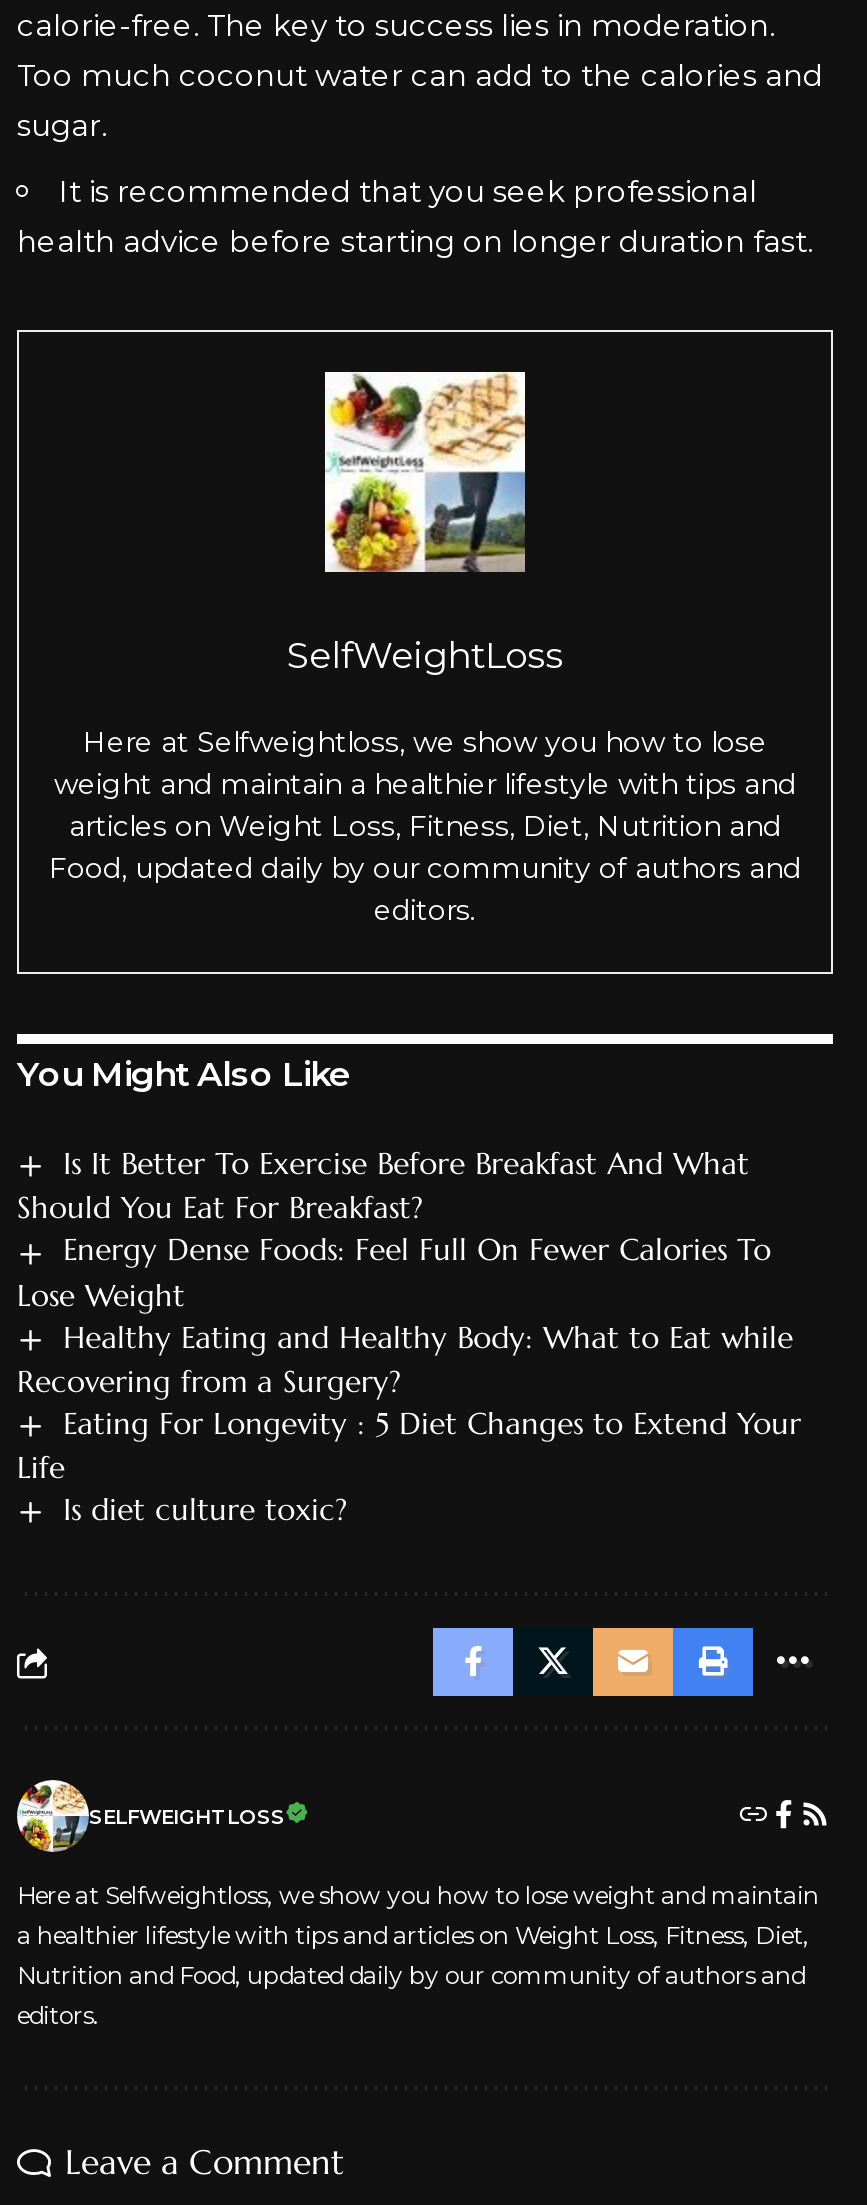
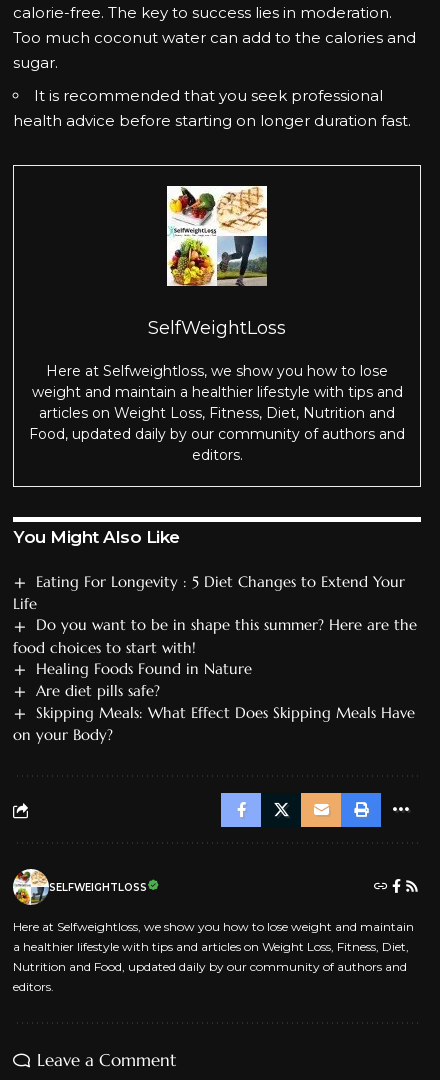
[17,1144,793,1400] Is It Better To Exercise Before Breakfast And What | Should You Eat For Breakfast? | Energy Dense Foods: Feel Full On Fewer Calories To | Lose Weight | Healthy Eating and Healthy Body: What to Eat while | Recovering from a Surgery? -> none
moved [17,1404,801,1486] -> [13,572,405,613]: Eating For Longevity : 5 Diet Changes to Extend Your | Life
[63,1490,347,1528] Is diet culture toxic? -> [13,615,417,744] Do you want to be in shape this summer? Here are the | food choices to start with! | Healing Foods Found in Nature | Are diet pills safe? | Skipping Meals: What Effect Does Skipping Meals Have | on your Body?

